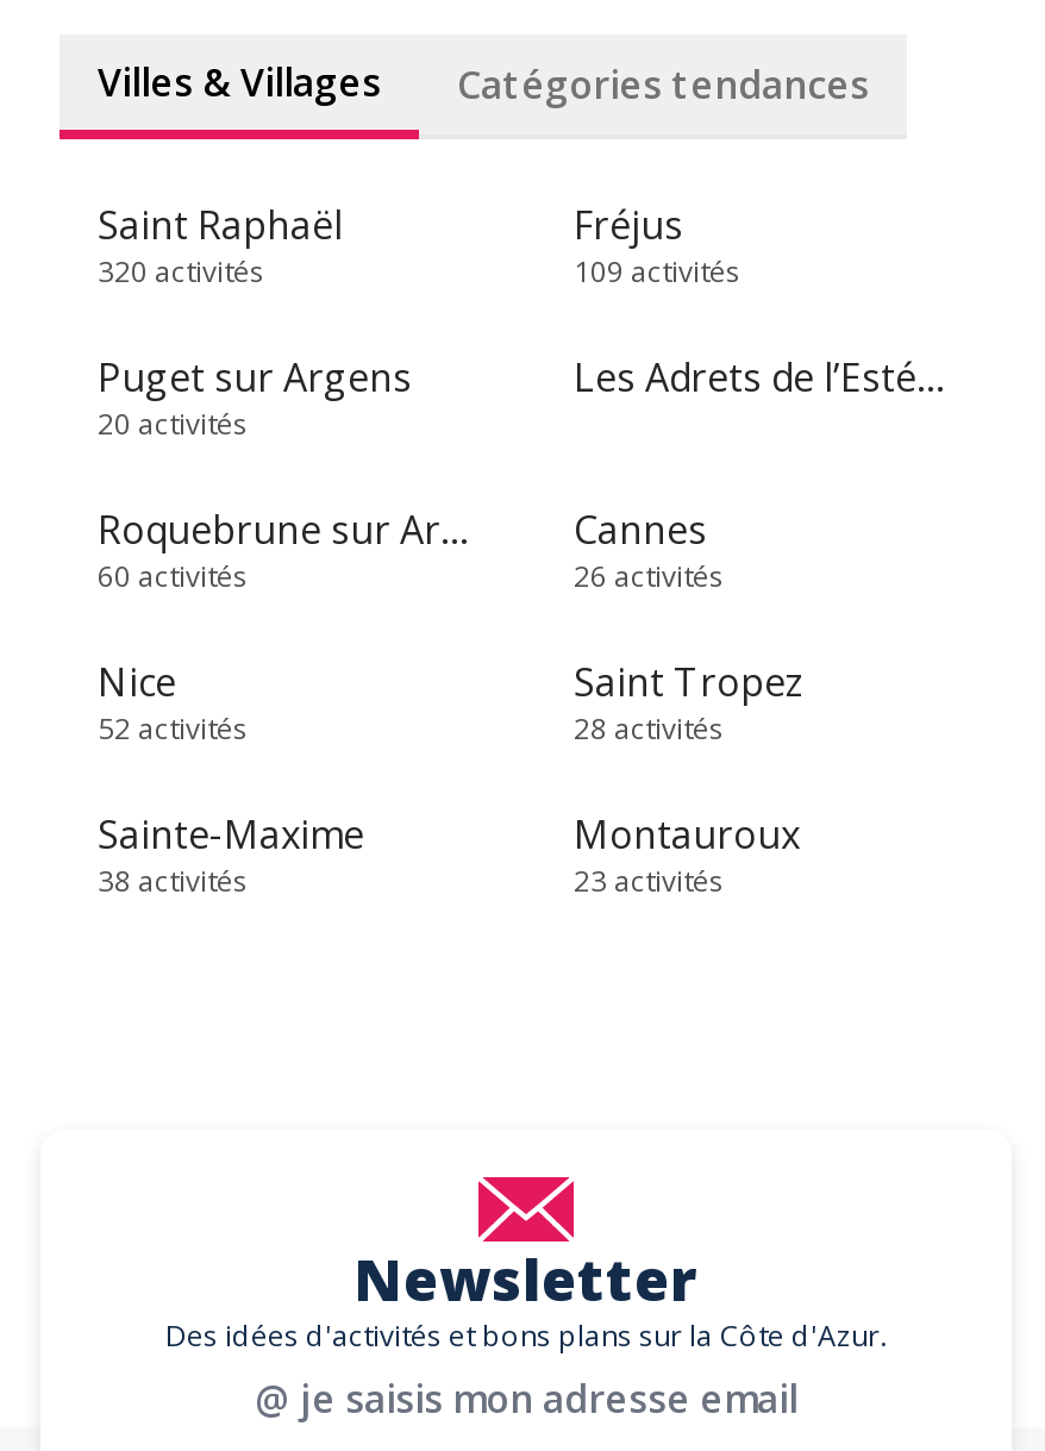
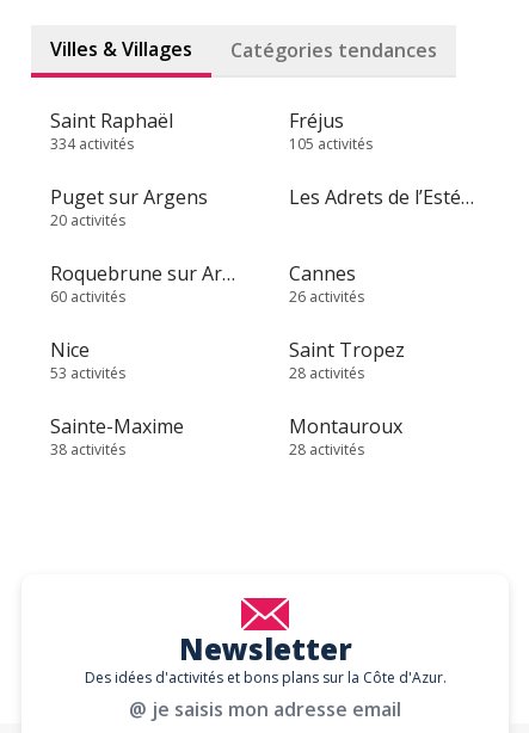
[98,251,264,292] 320 activités -> [50,134,134,154] 334 activités
[574,251,740,292] 109 activités -> [289,134,373,154] 105 activités
[98,708,248,749] 52 activités -> [50,363,125,383] 53 activités
[574,861,724,901] 23 activités -> [289,439,364,460] 28 activités

